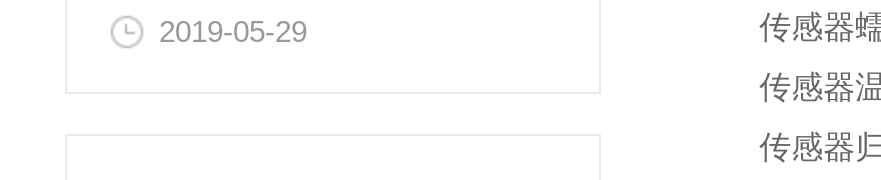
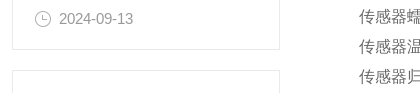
[159,14,307,48] 2019-05-29 -> [59,10,133,27] 2024-09-13

